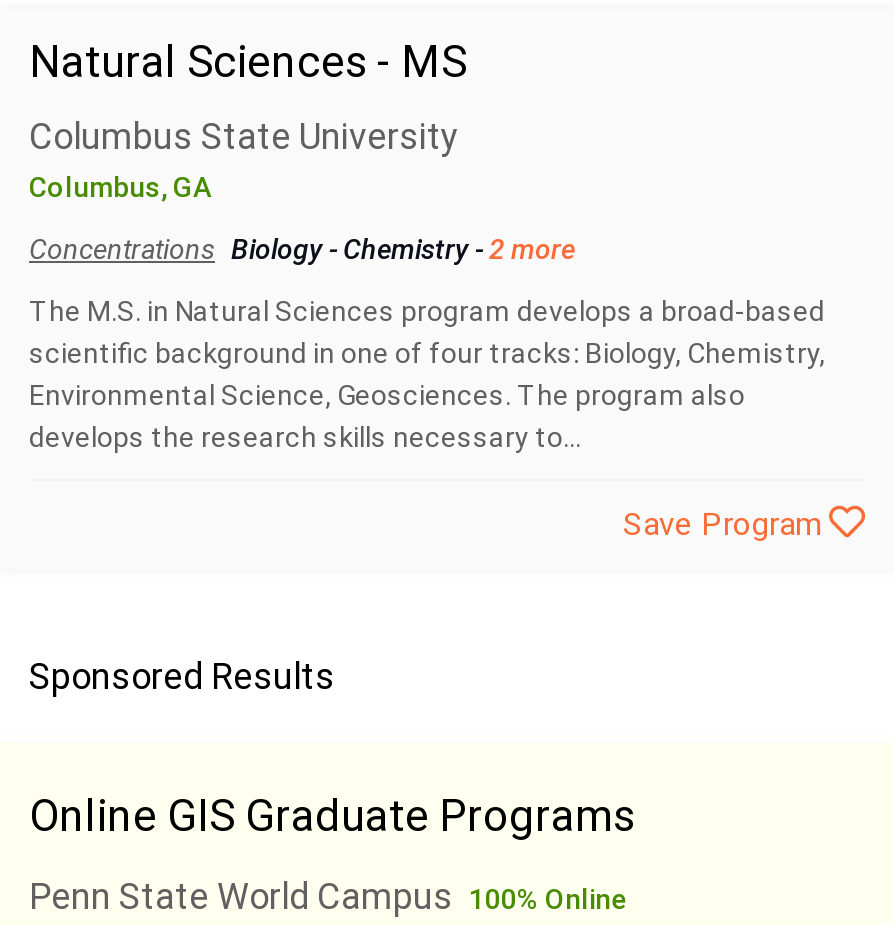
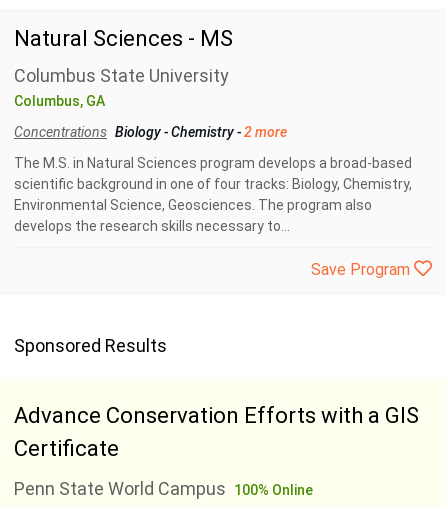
[29,791,635,841] Online GIS Graduate Programs -> [14,403,419,461] Advance Conservation Efforts with a GIS | Certificate

